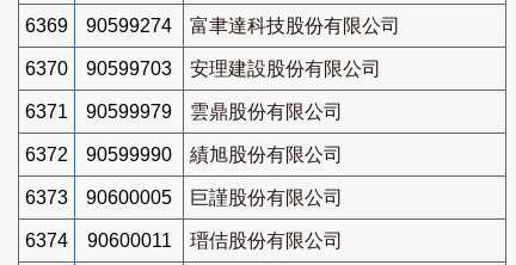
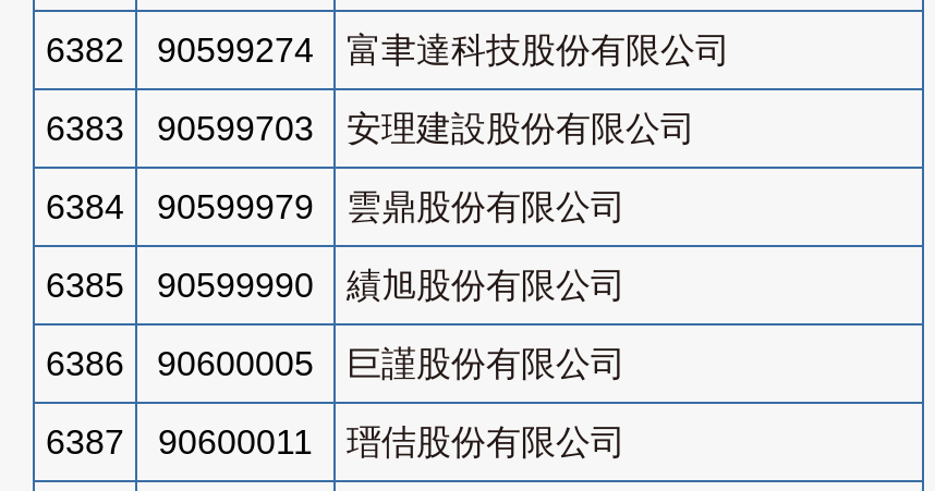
[25,15,400,36] 6369 90599274 富聿達科技股份有限公司 -> [46,31,730,68] 6382 90599274 富聿達科技股份有限公司
[25,58,381,79] 6370 90599703 安理建設股份有限公司 -> [46,110,695,147] 6383 90599703 安理建設股份有限公司
[25,101,343,122] 6371 90599979 雲鼎股份有限公司 -> [46,188,626,225] 6384 90599979 雲鼎股份有限公司
[25,144,343,165] 6372 90599990 績旭股份有限公司 -> [46,267,626,304] 6385 90599990 績旭股份有限公司
[25,187,343,208] 6373 90600005 巨謹股份有限公司 -> [46,345,626,382] 6386 90600005 巨謹股份有限公司
[25,230,68,251] 6374 -> [46,423,124,460] 6387

